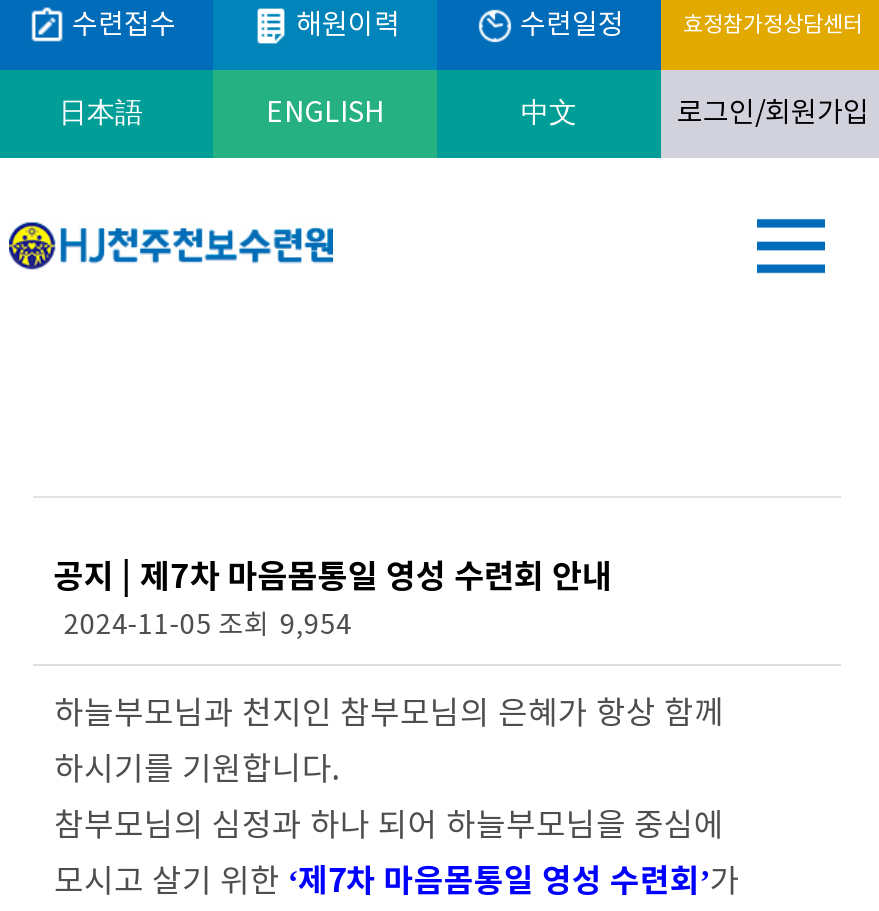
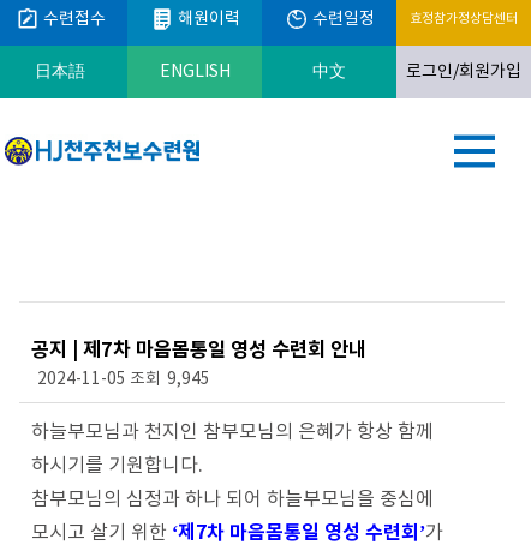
[64,610,352,642] 2024-11-05 조회 9,954 -> [38,370,211,389] 2024-11-05 조회 9,945

